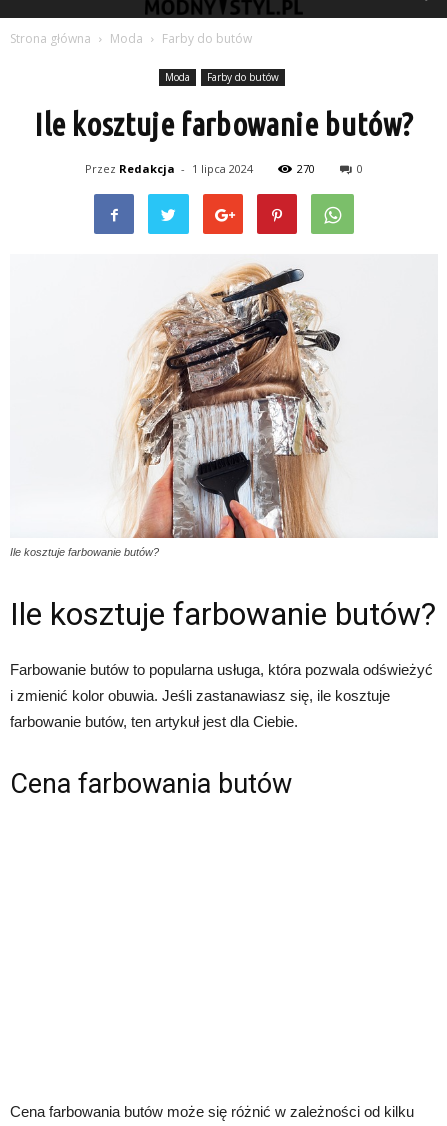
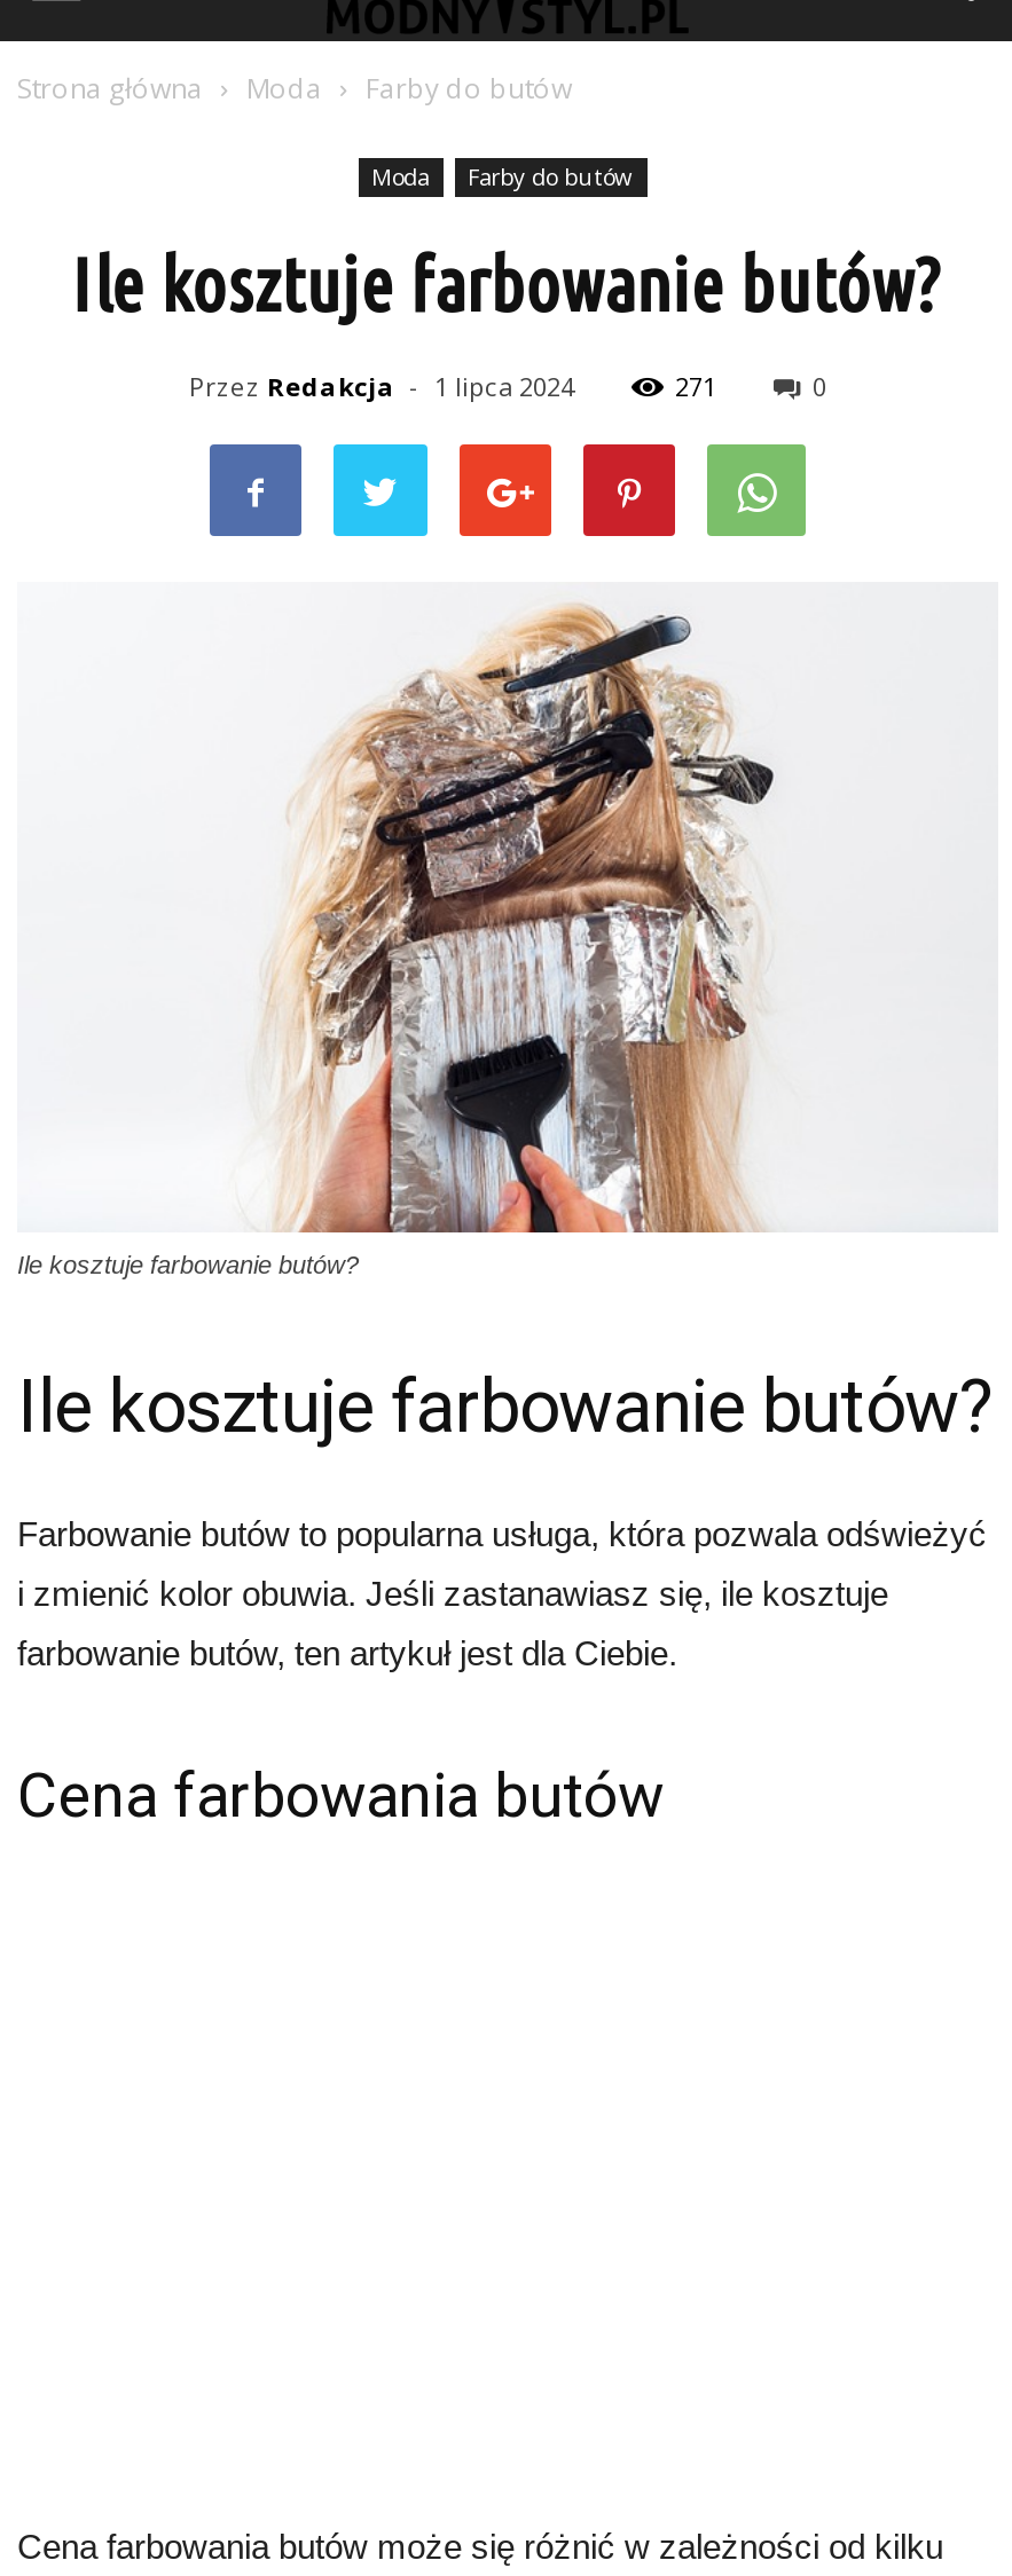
[297,161,315,176] 270 -> [675,369,716,403] 271

